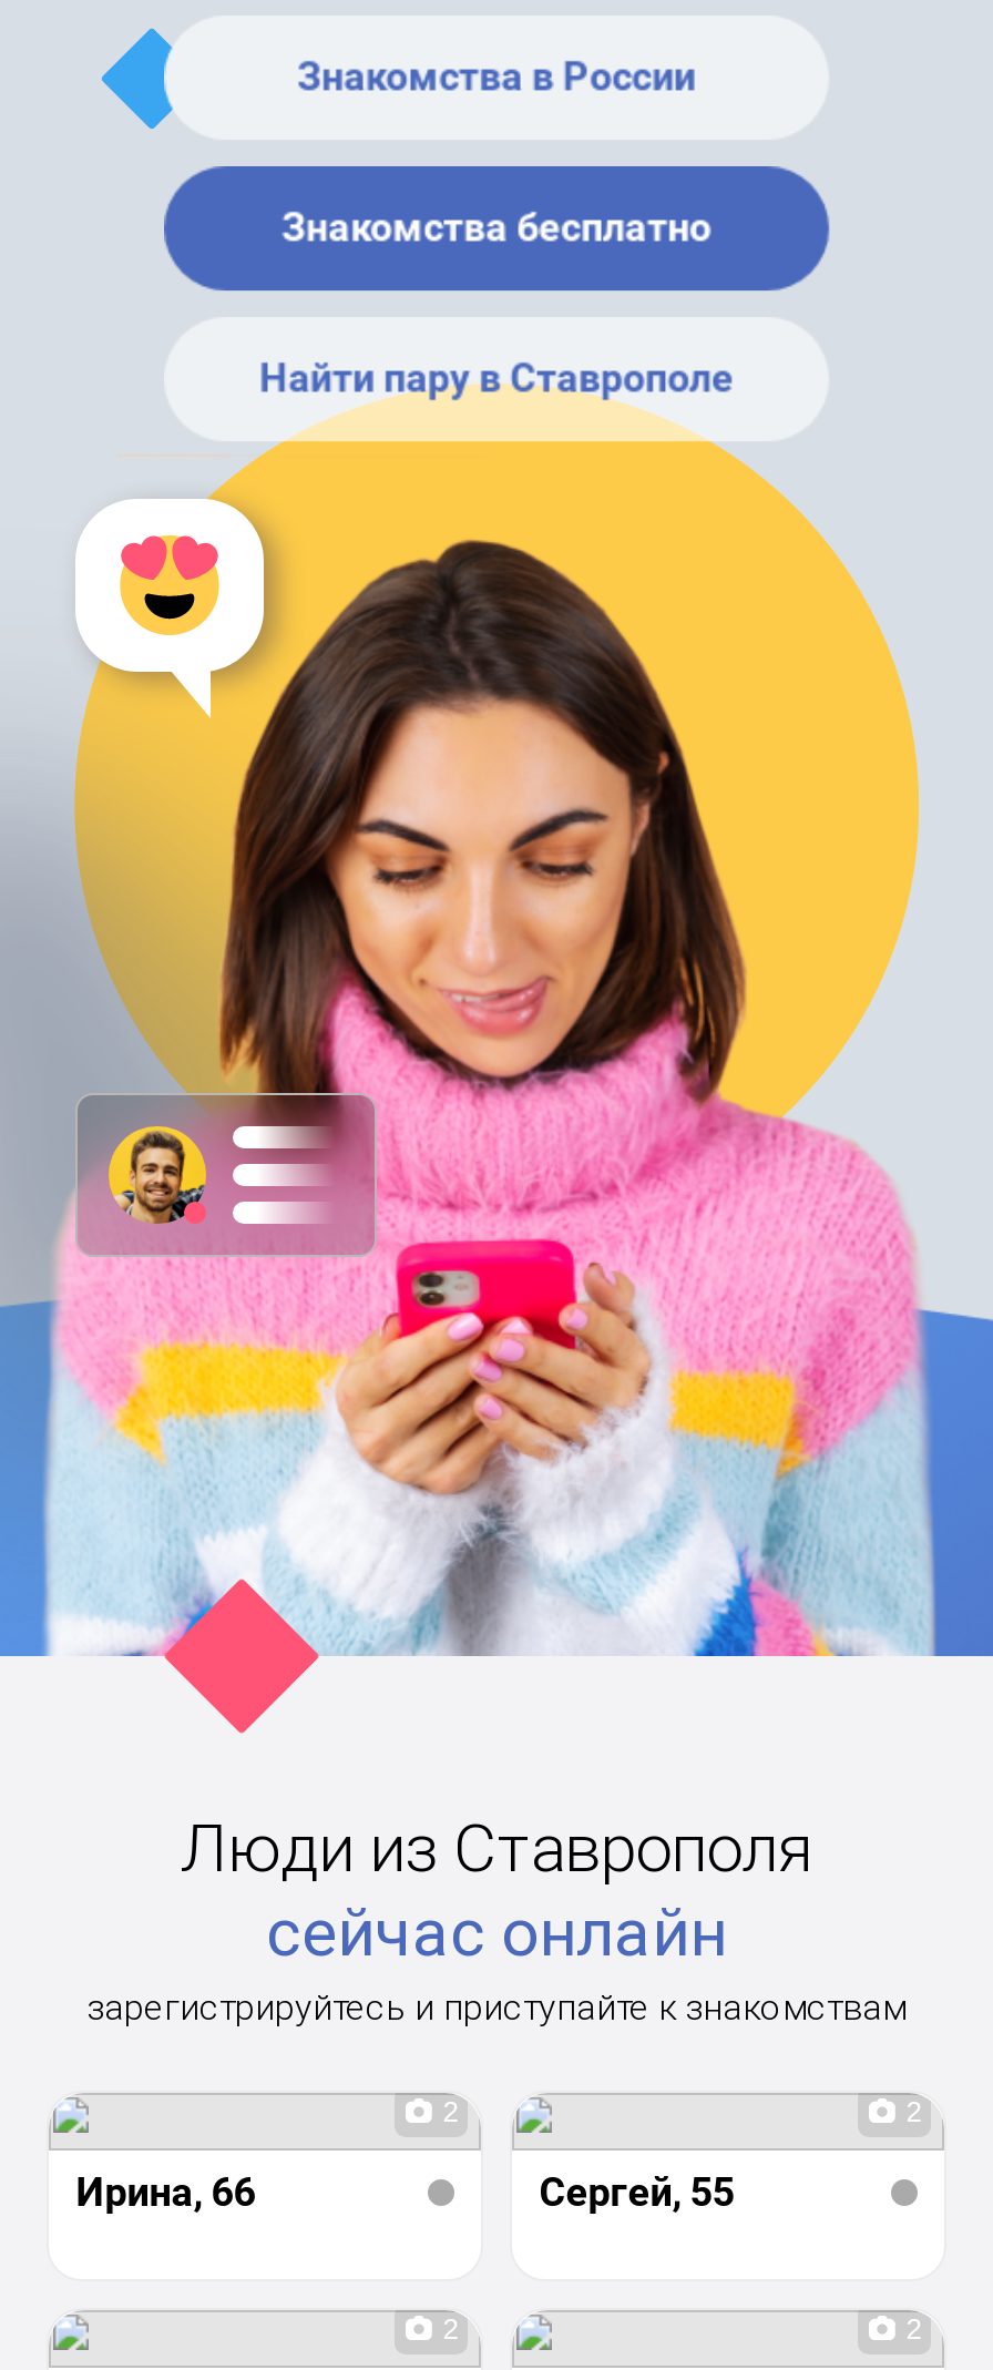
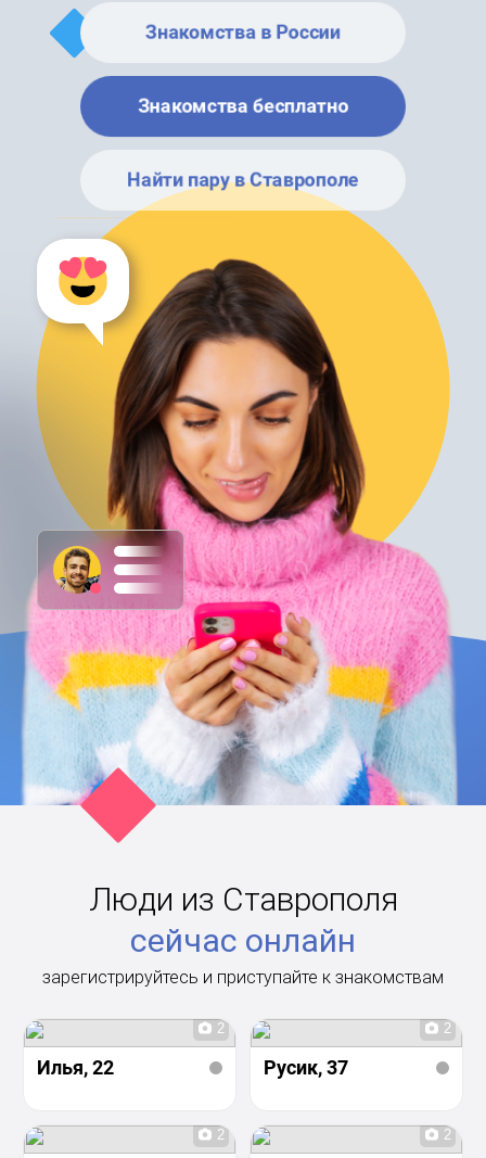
[76,2168,256,2215] Ирина, 66 -> [37,1056,114,1079] Илья, 22
[539,2168,734,2215] Сергей, 55 -> [264,1056,348,1079] Русик, 37

